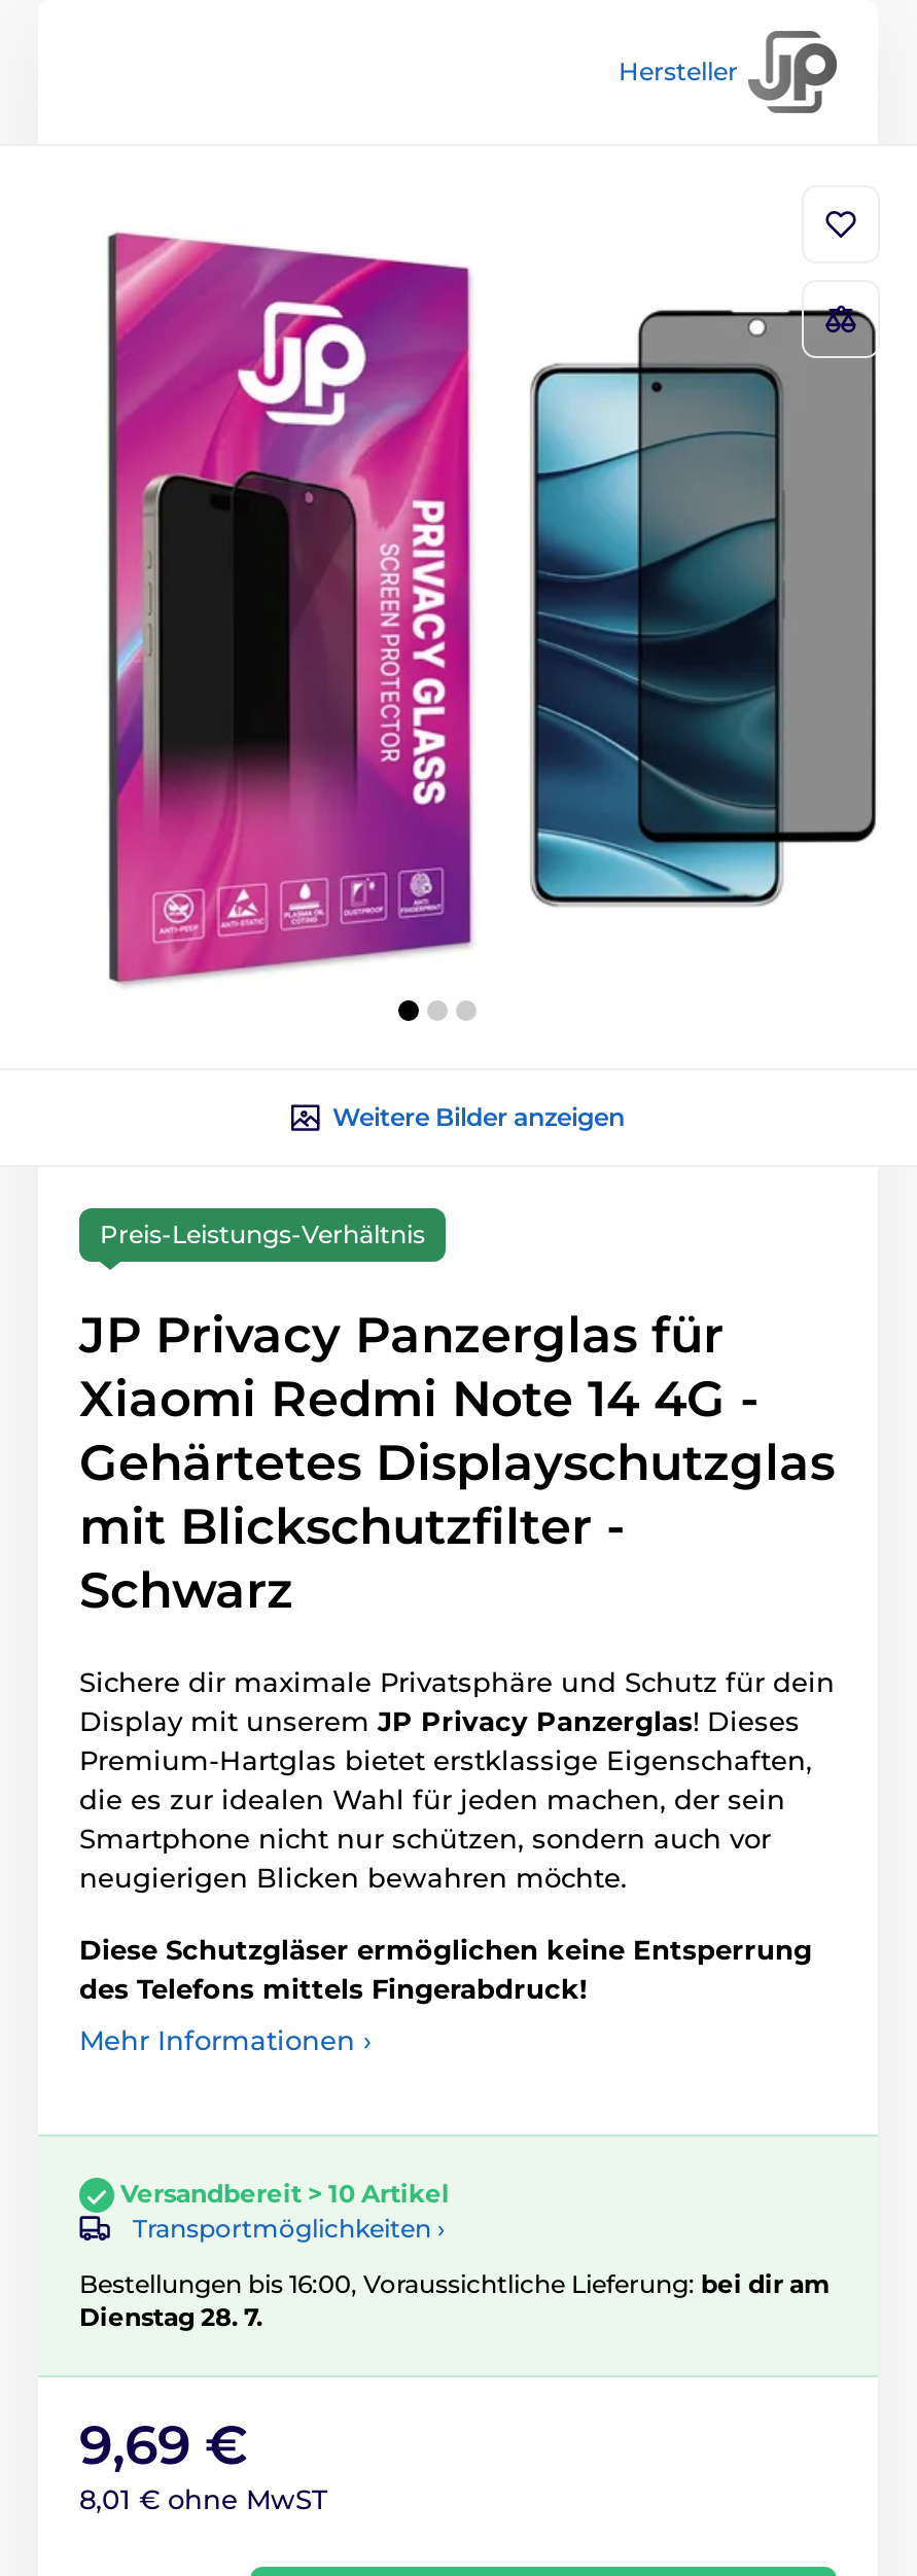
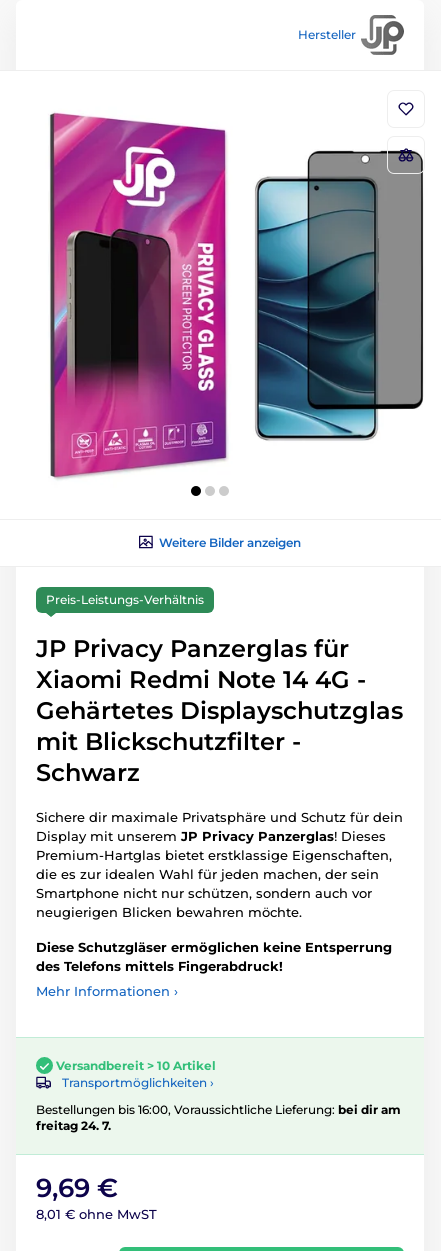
[79,2301,262,2332] Dienstag 28. 7. -> [36,1118,111,1133] freitag 24. 7.

